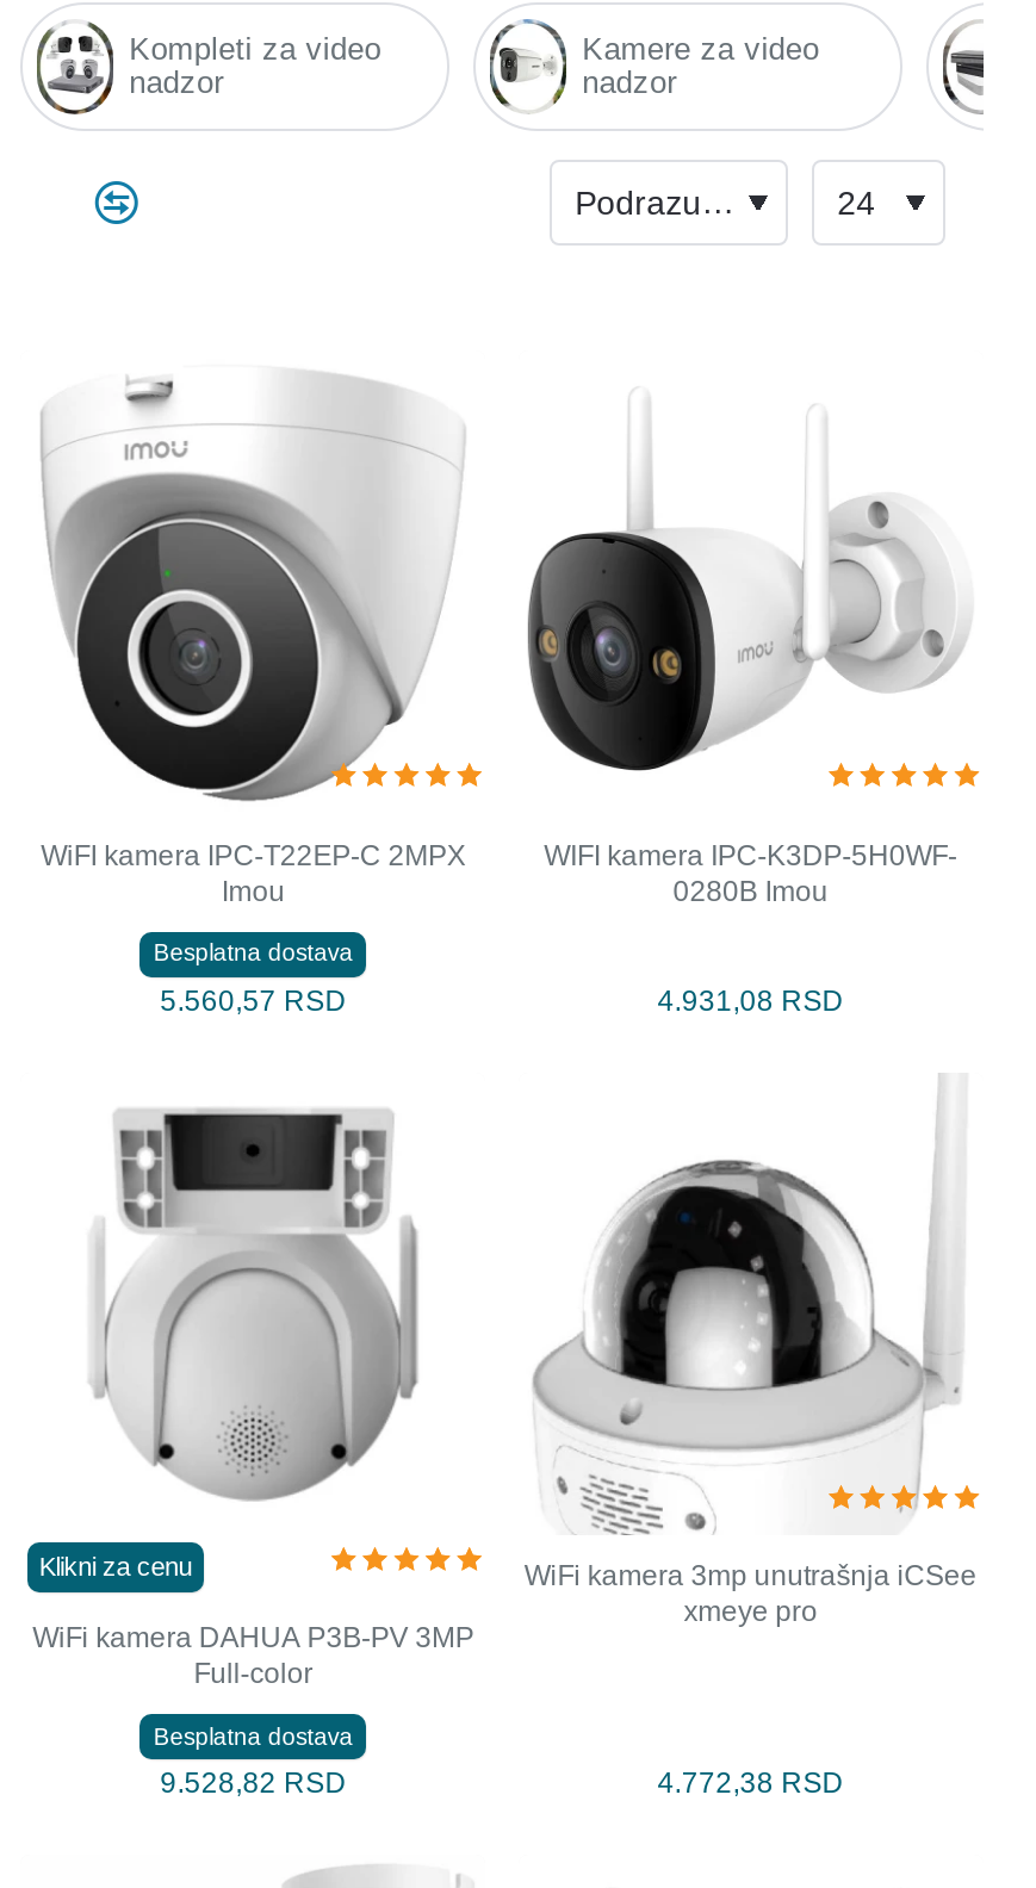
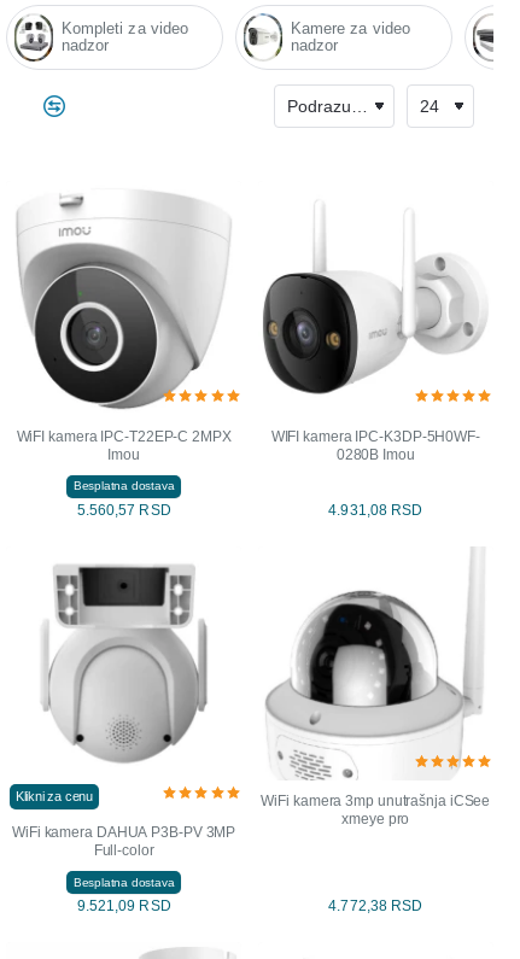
[160,1767,346,1800] 9.528,82 RSD -> [77,898,171,915] 9.521,09 RSD

